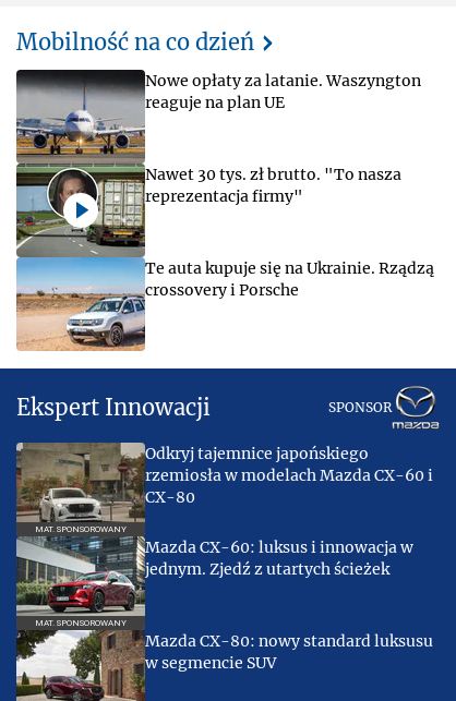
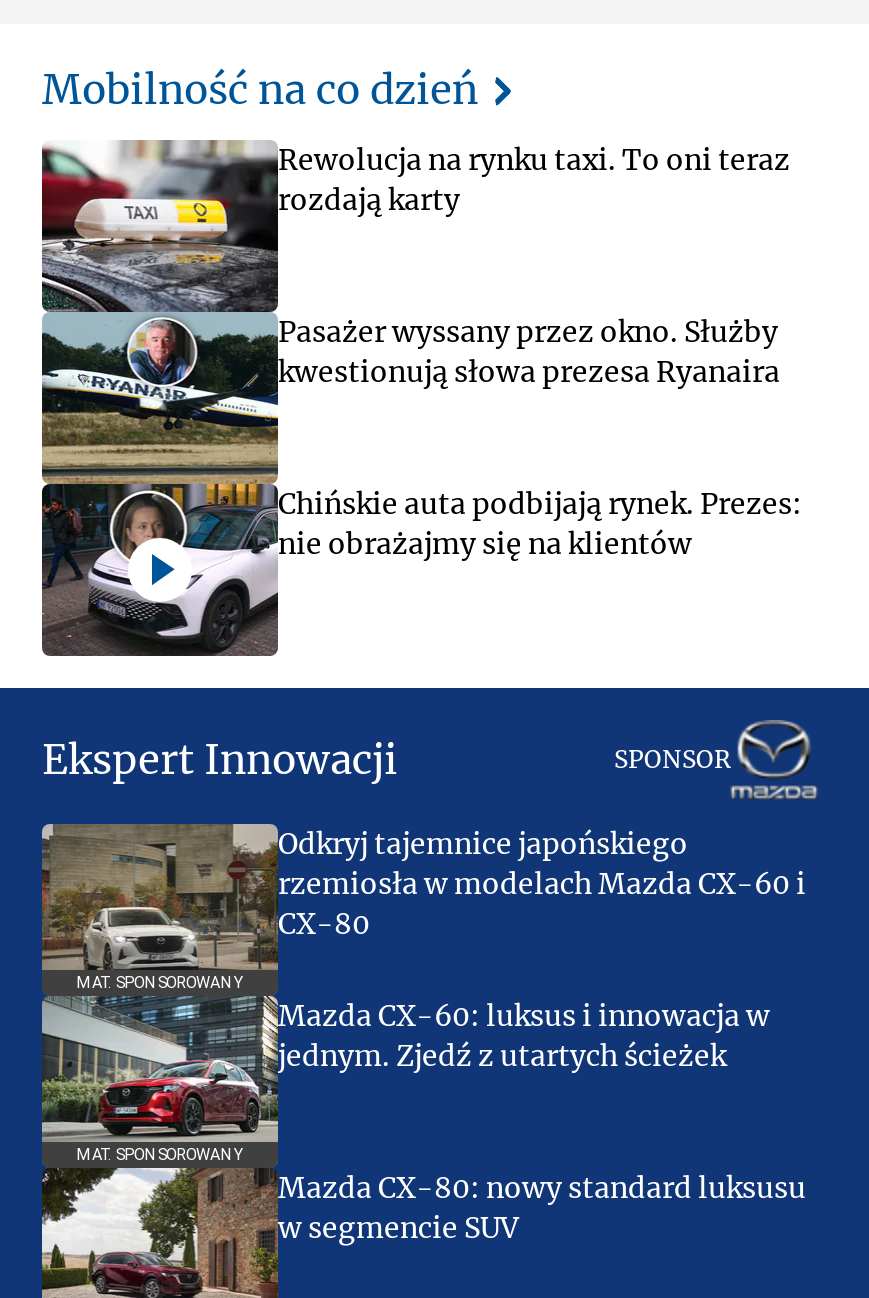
[15,69,421,352] [image] | Nowe opłaty za latanie. Waszyngton | reaguje na plan UE -> [40,138,790,658] [image] | Rewolucja na rynku taxi. To oni teraz | rozdają karty
[145,165,401,206] Nawet 30 tys. zł brutto. "To nasza | reprezentacja firmy" -> [278,314,780,390] Pasażer wyssany przez okno. Służby | kwestionują słowa prezesa Ryanaira
[145,258,434,300] Te auta kupuje się na Ukrainie. Rządzą | crossovery i Porsche -> [278,486,802,562] Chińskie auta podbijają rynek. Prezes: | nie obrażajmy się na klientów

